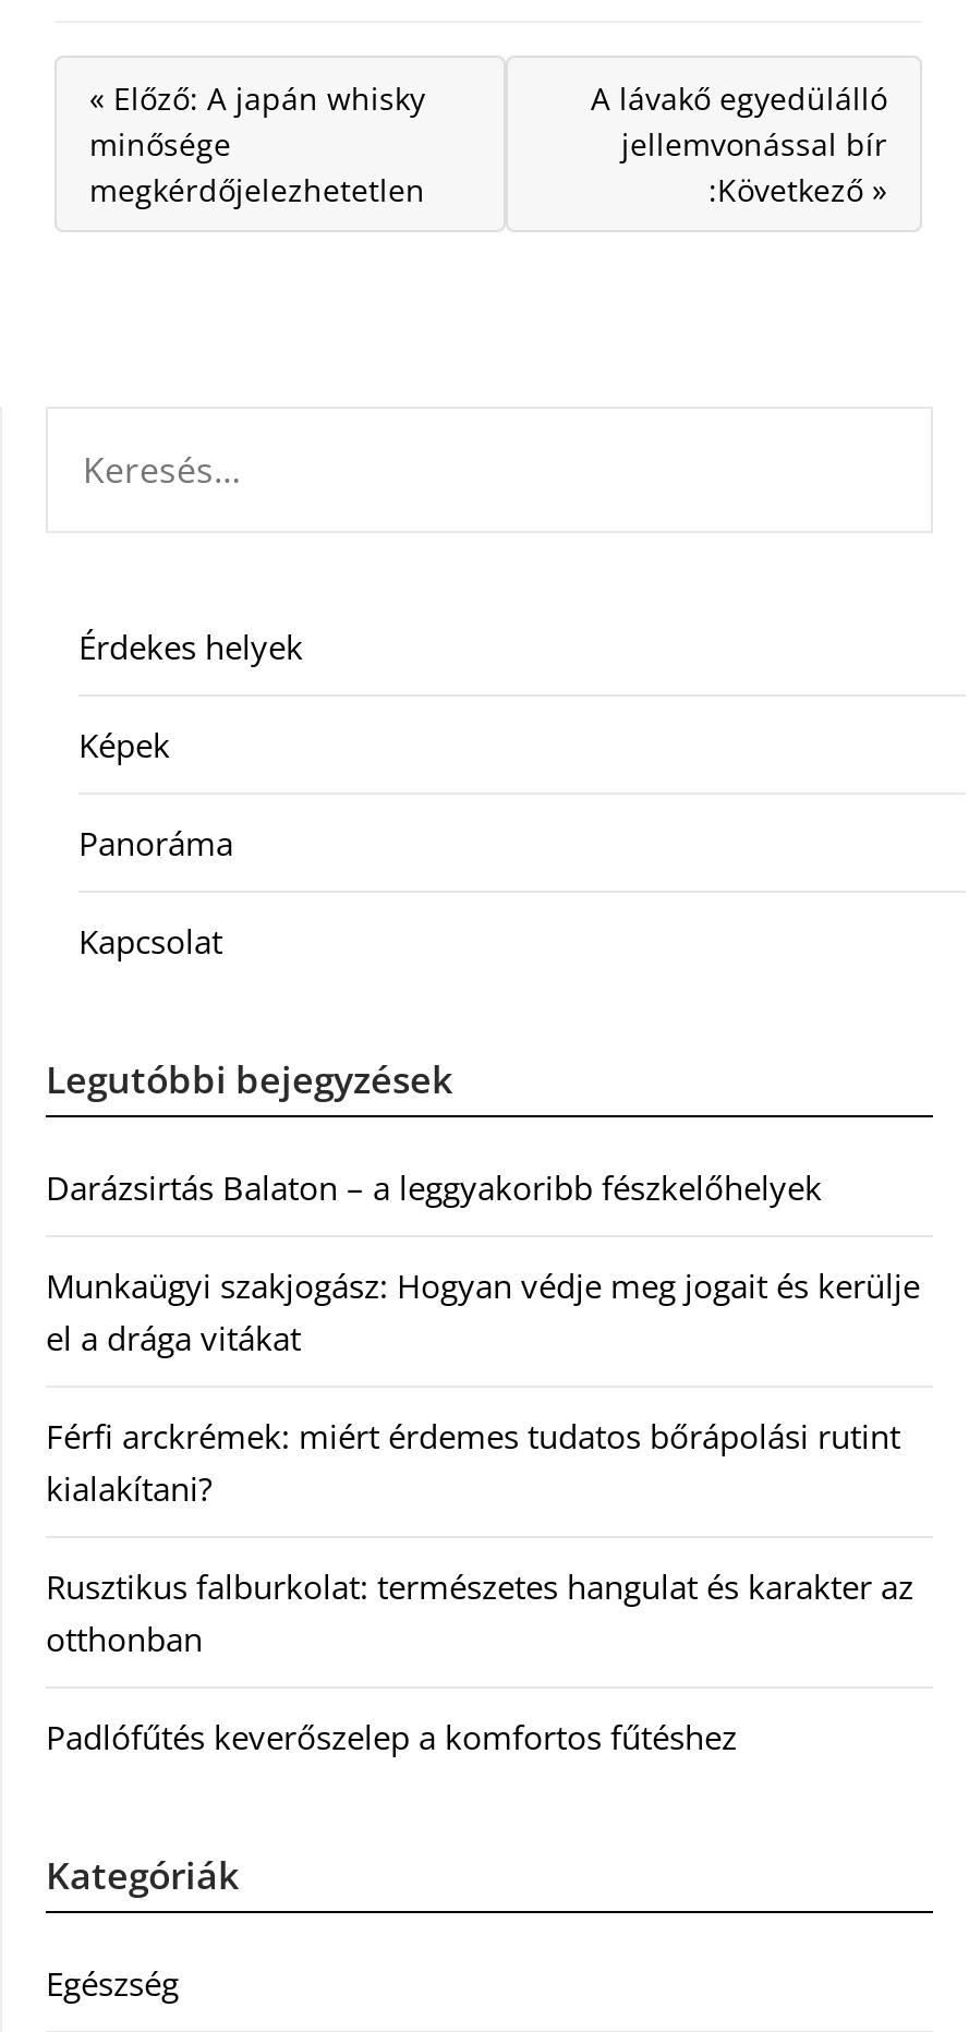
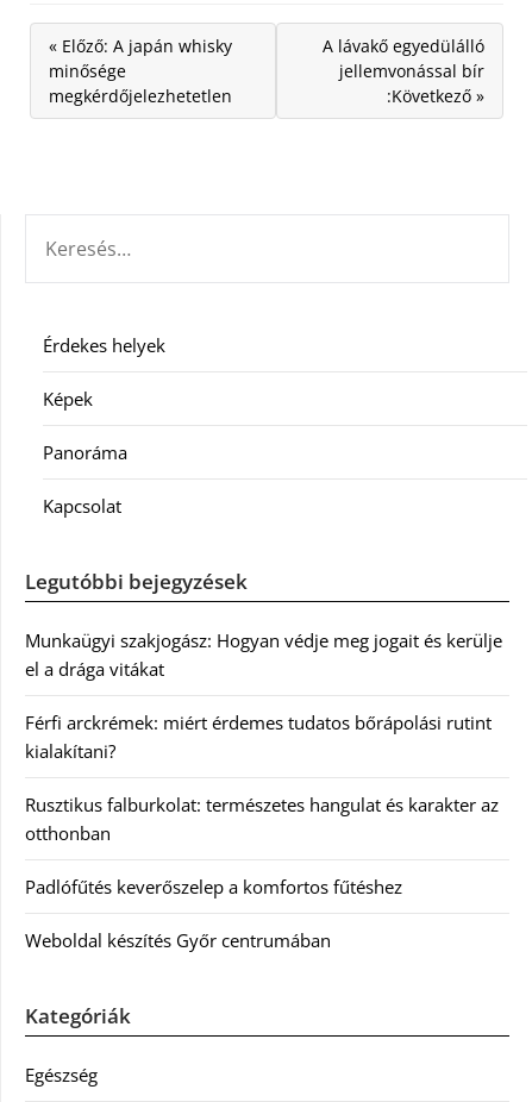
[46,1165,822,1209] Darázsirtás Balaton – a leggyakoribb fészkelőhelyek -> none
moved [46,1263,920,1758] -> [25,629,502,899]: Munkaügyi szakjogász: Hogyan védje meg jogait és kerülje | el a drága vitákat | Férfi arckrémek: miért érdemes tudatos bőrápolási rutint | kialakítani? | Rusztikus falburkolat: természetes hangulat és karakter az | otthonban | Padlófűtés keverőszelep a komfortos fűtéshez
none -> [25,929,331,953] Weboldal készítés Győr centrumában

